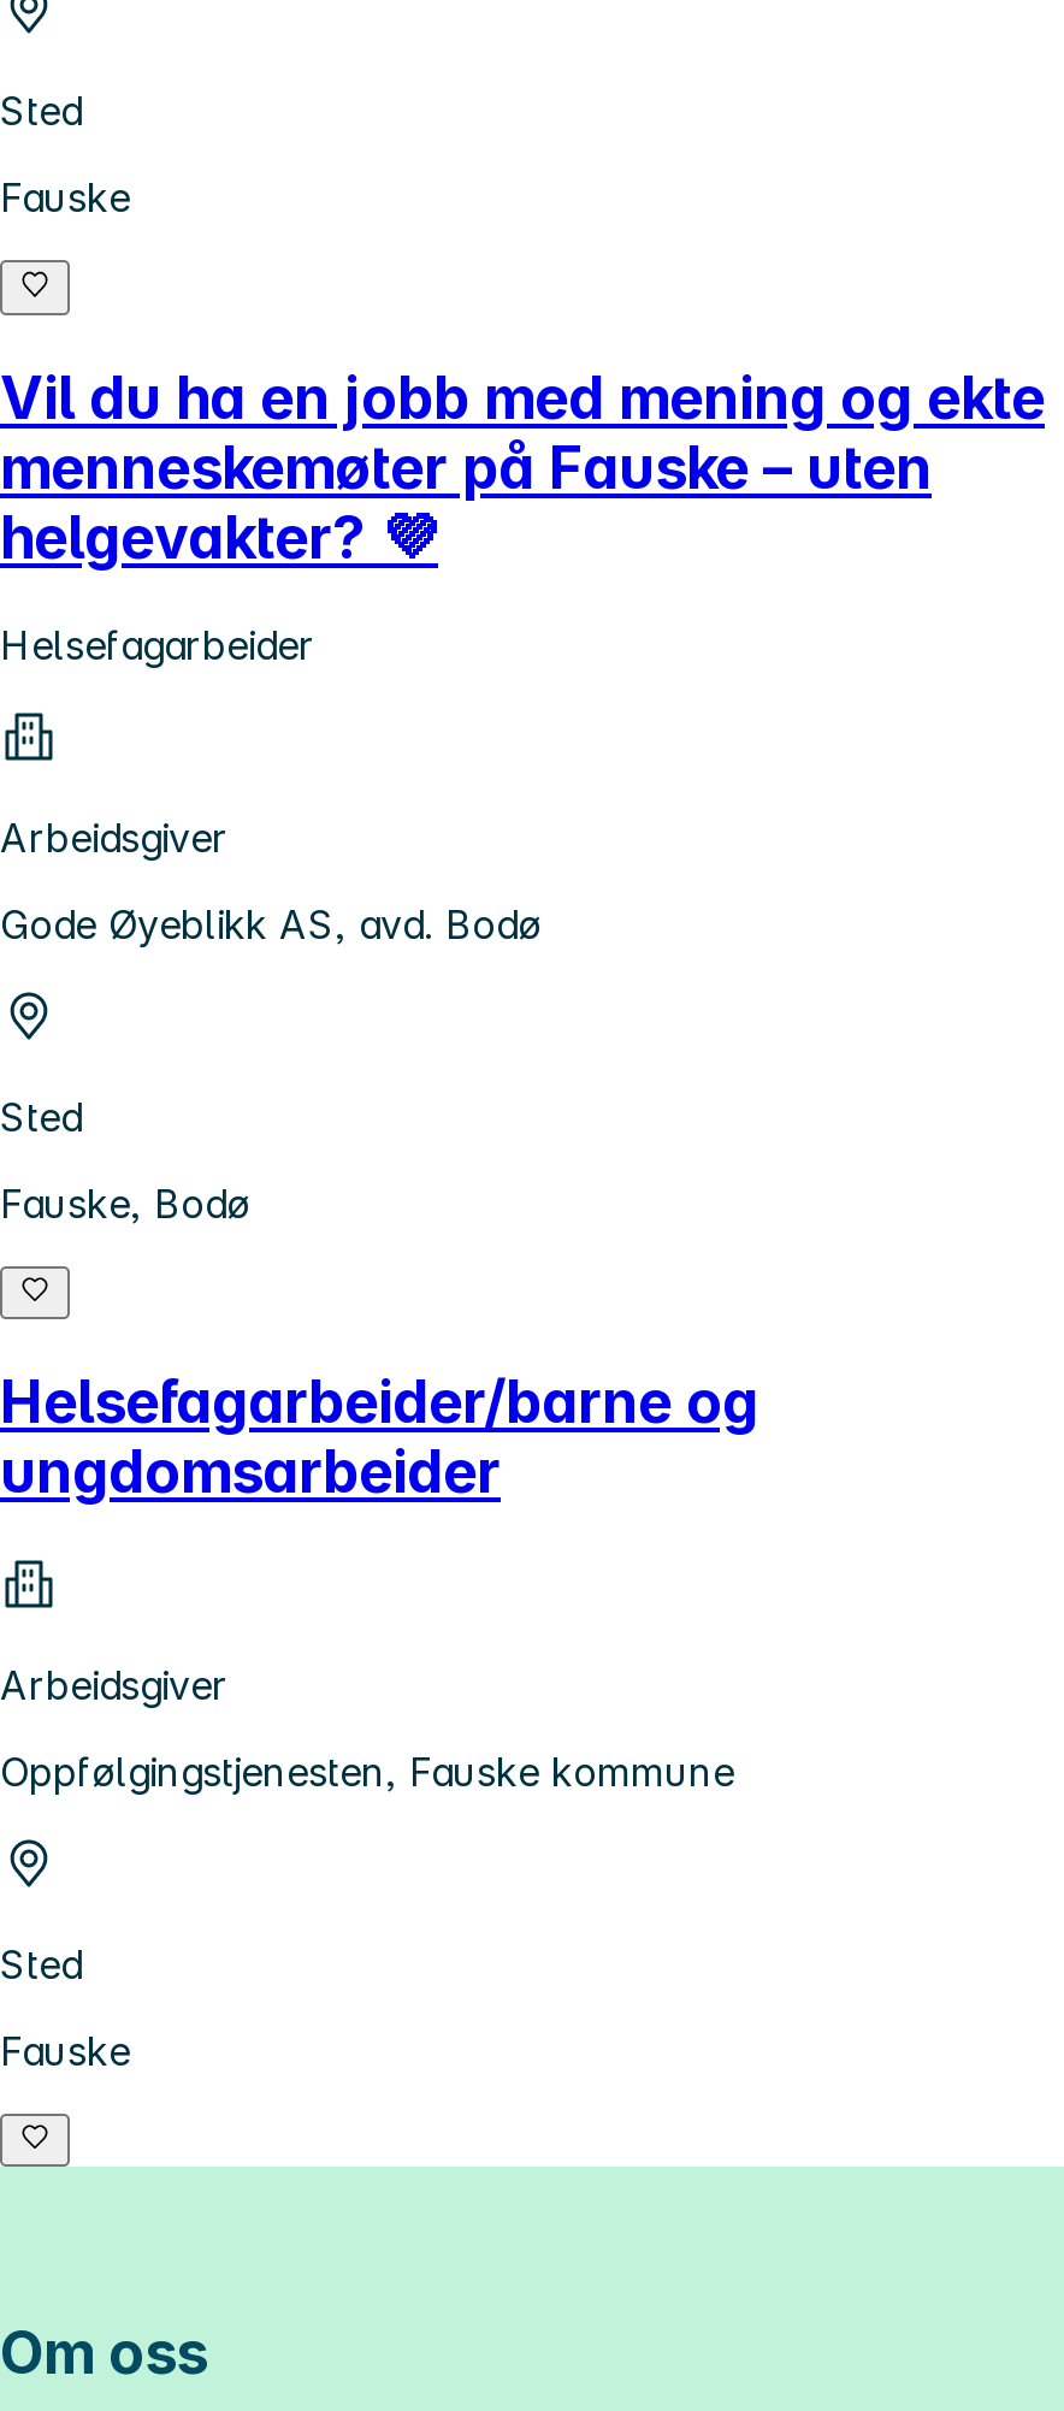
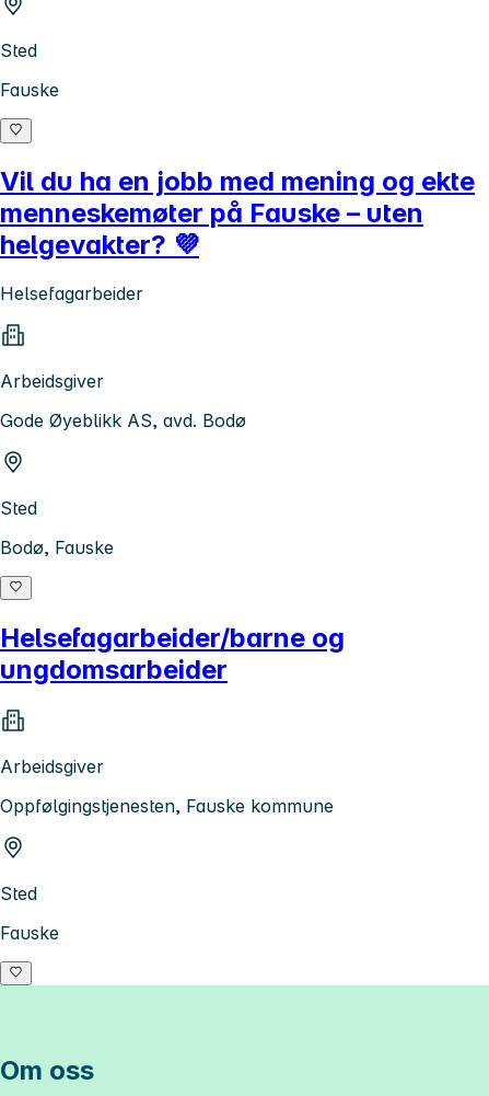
[0,1179,250,1227] Fauske, Bodø -> [0,536,114,558] Bodø, Fauske

